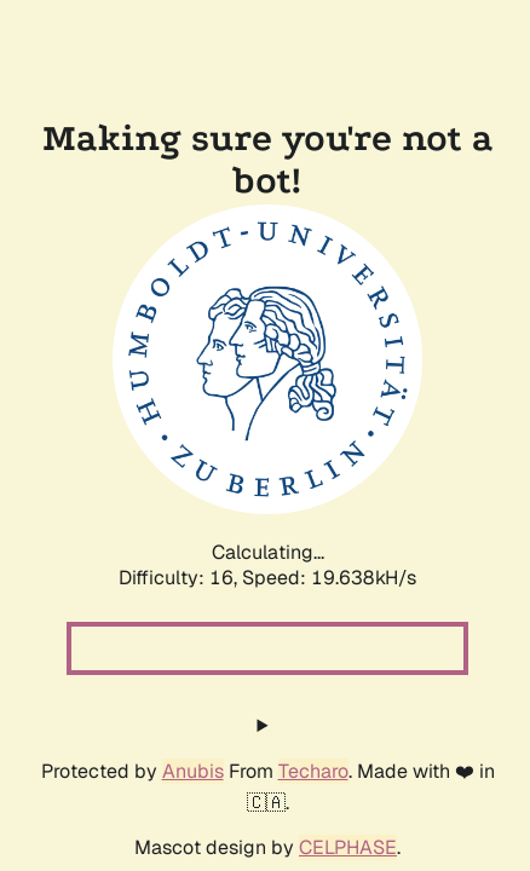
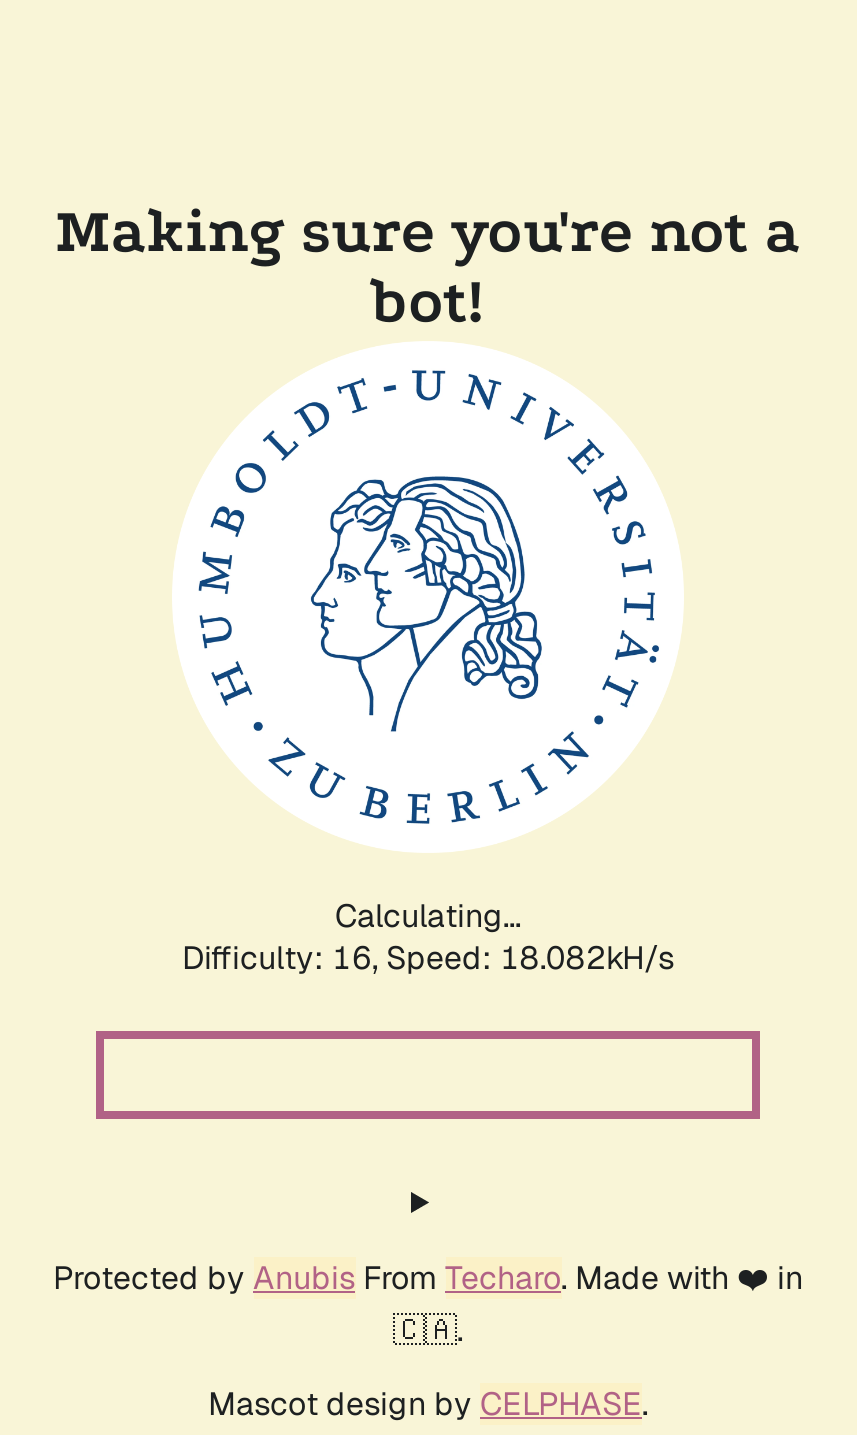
[119,565,416,590] Difficulty: 16, Speed: 19.638kH/s -> [182,937,674,979] Difficulty: 16, Speed: 18.082kH/s

